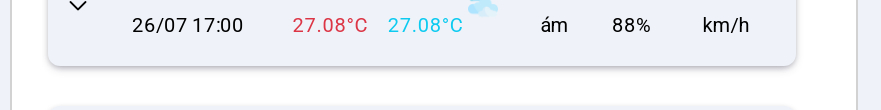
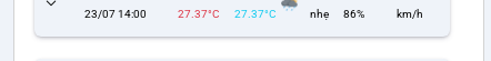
[132,15,464,37] 26/07 17:00 | 27.08°C | 27.08°C -> [84,8,276,20] 23/07 14:00 | 27.37°C | 27.37°C
[541,15,650,37] ám | 88% -> [310,8,364,20] nhẹ | 86%

